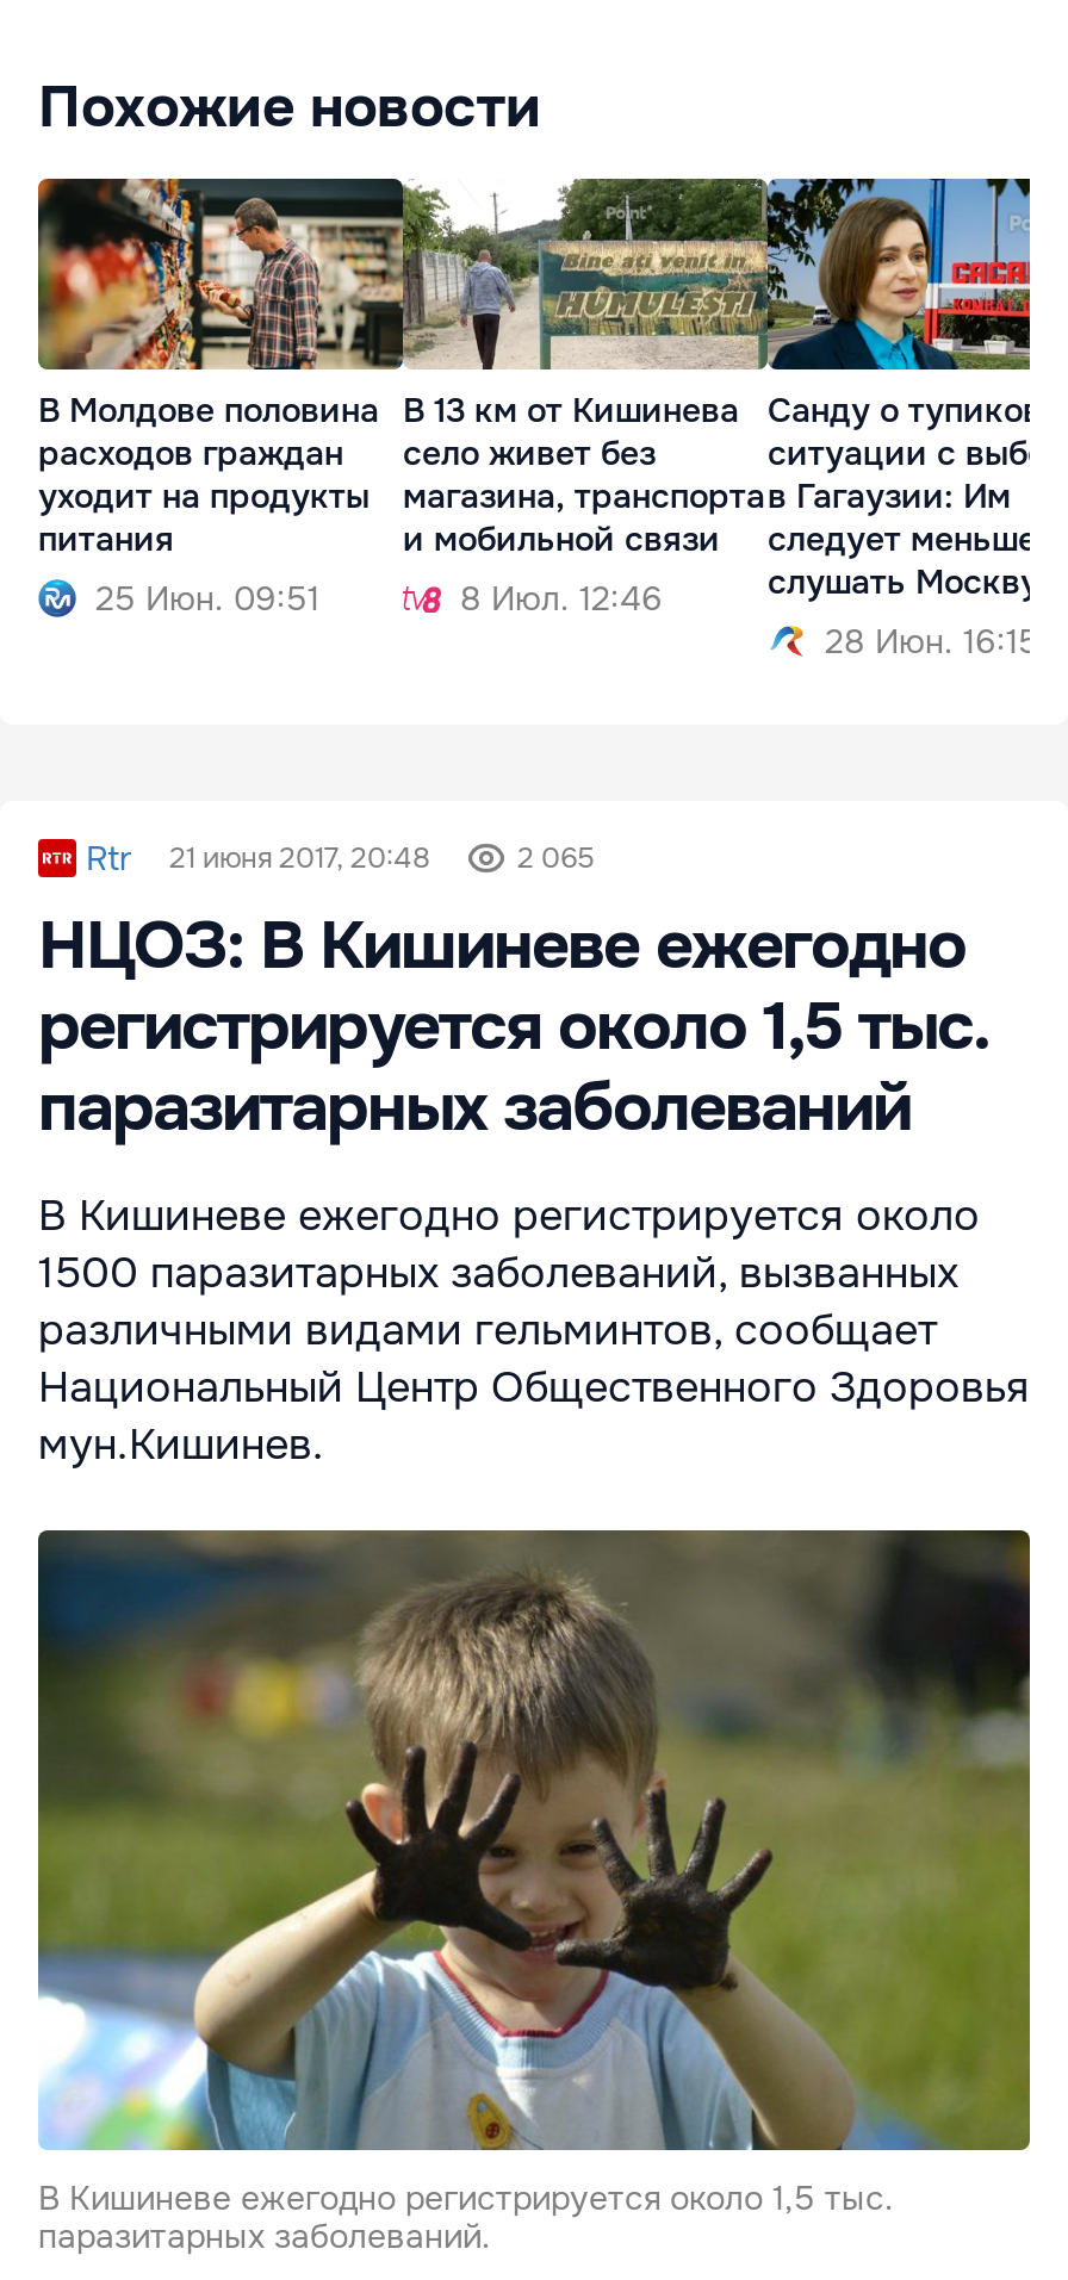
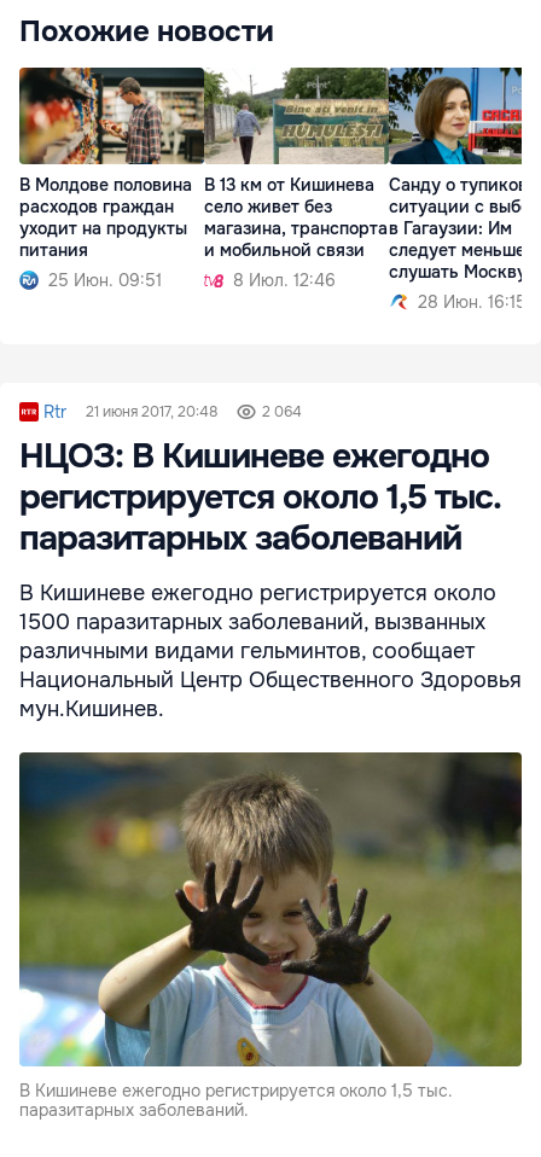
[517,839,594,877] 2 065 -> [262,402,302,421] 2 064

